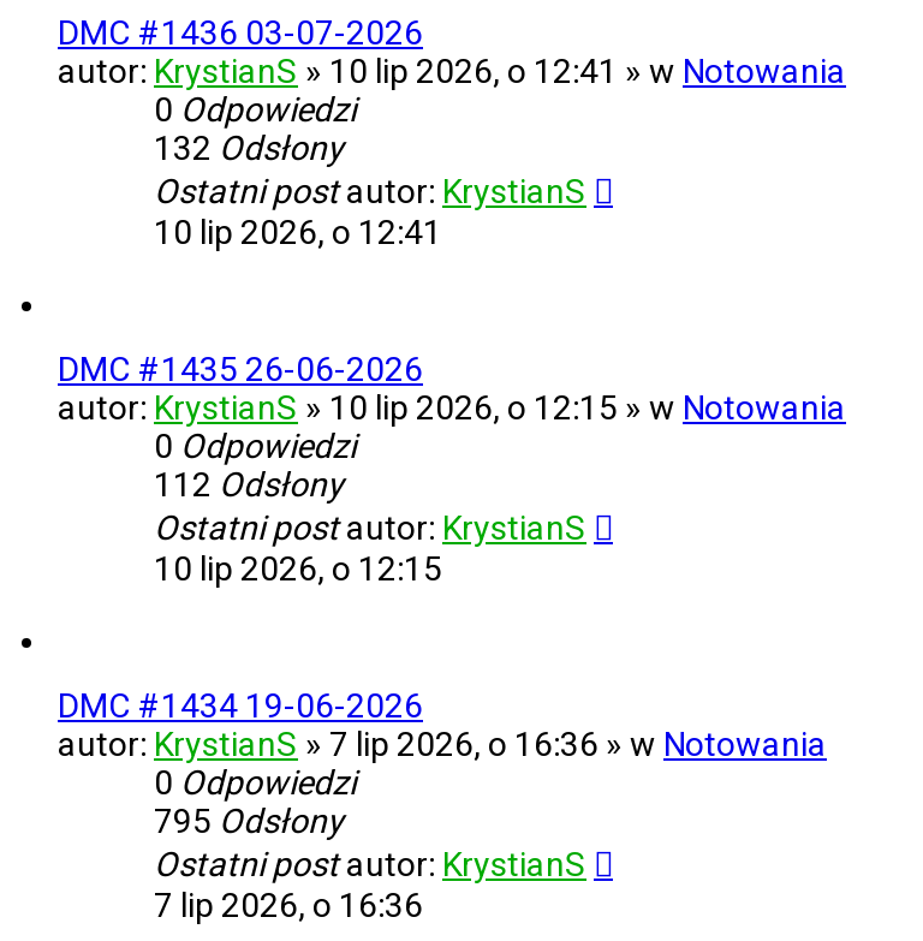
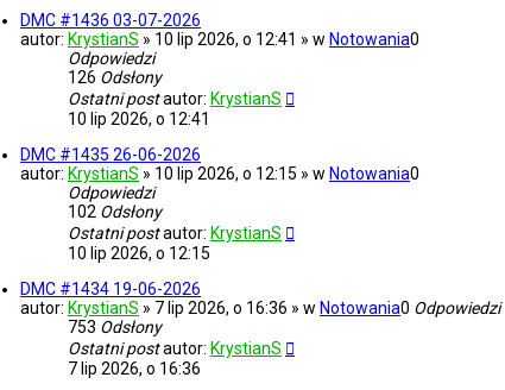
[58,53,846,168] autor: KrystianS » 10 lip 2026, o 12:41 » w Notowania | 0 Odpowiedzi | 132 Odsłony -> [20,29,419,86] autor:KrystianS » 10 lip 2026, o 12:41 » w Notowania0 | Odpowiedzi | 126 Odsłony
[58,390,846,505] autor: KrystianS » 10 lip 2026, o 12:15 » w Notowania | 0 Odpowiedzi | 112 Odsłony -> [20,164,419,221] autor:KrystianS » 10 lip 2026, o 12:15 » w Notowania0 | Odpowiedzi | 102 Odsłony
[58,726,827,841] autor: KrystianS » 7 lip 2026, o 16:36 » w Notowania | 0 Odpowiedzi | 795 Odsłony -> [20,298,500,336] autor:KrystianS » 7 lip 2026, o 16:36 » w Notowania0 Odpowiedzi | 753Odsłony

